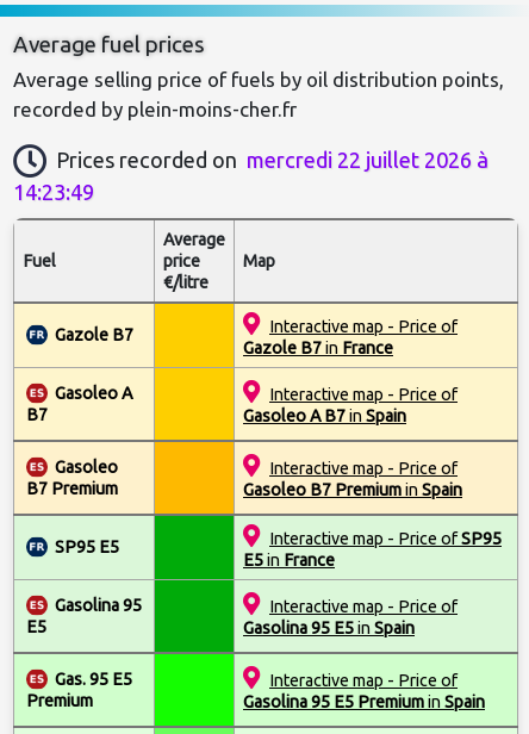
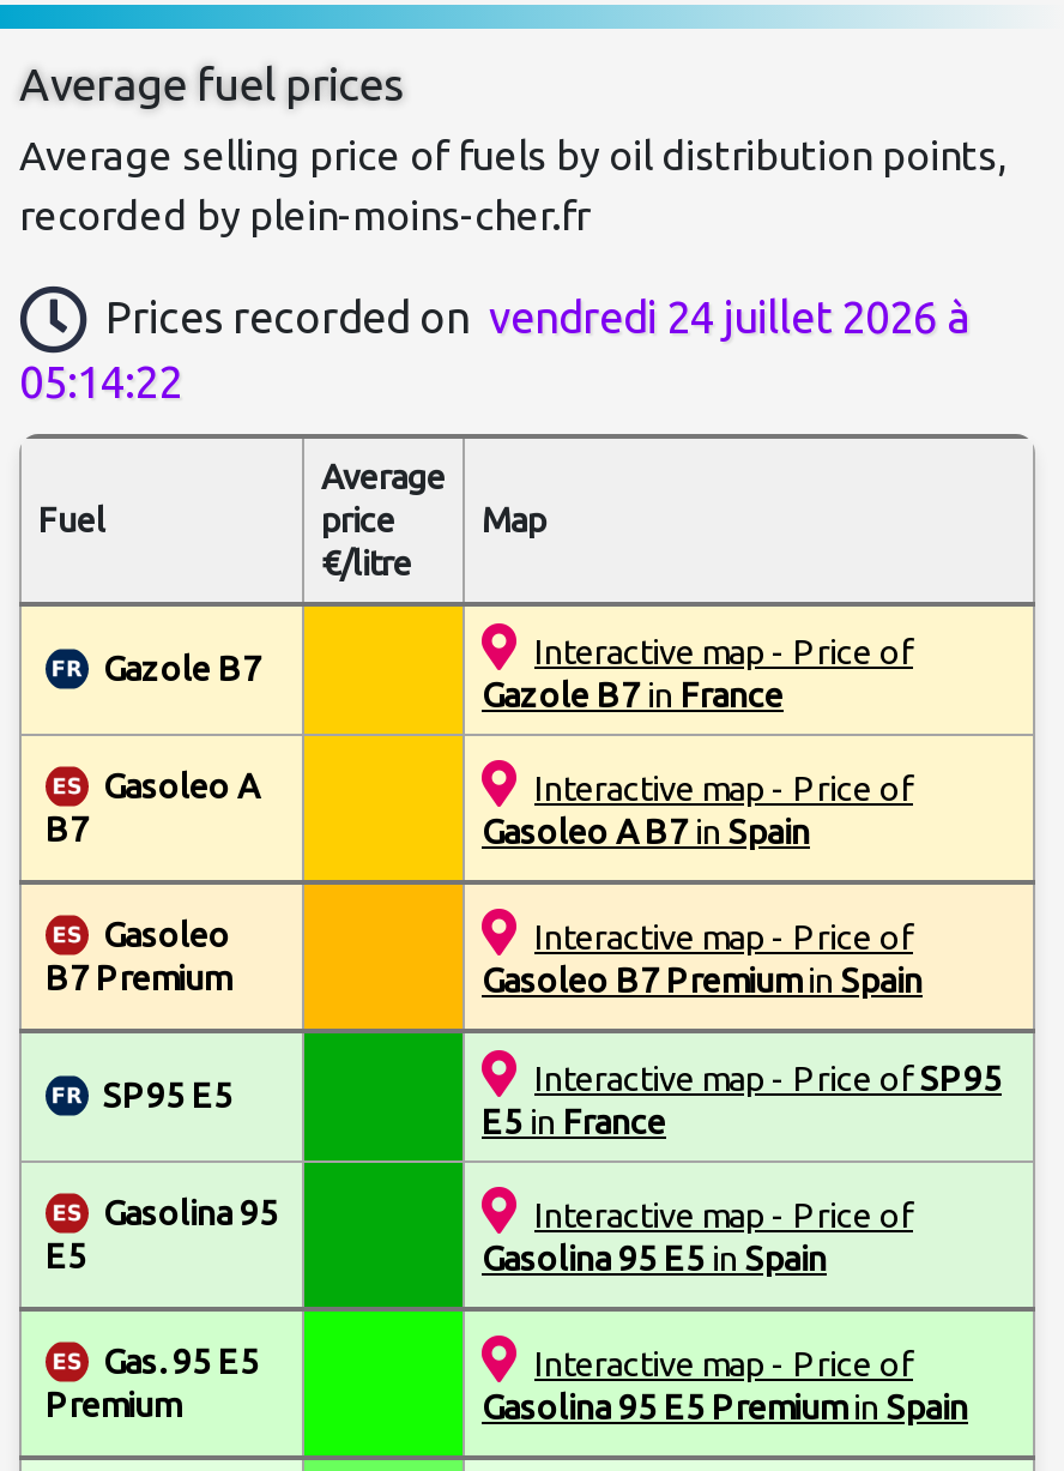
[56,148,488,172] Prices recorded on mercredi 22 juillet 2026 à -> [105,293,971,341] Prices recorded on vendredi 24 juillet 2026 à
[13,180,94,204] 14:23:49 -> [19,358,182,406] 05:14:22

